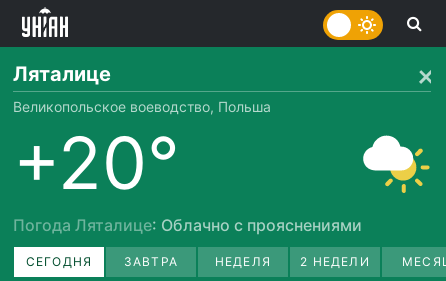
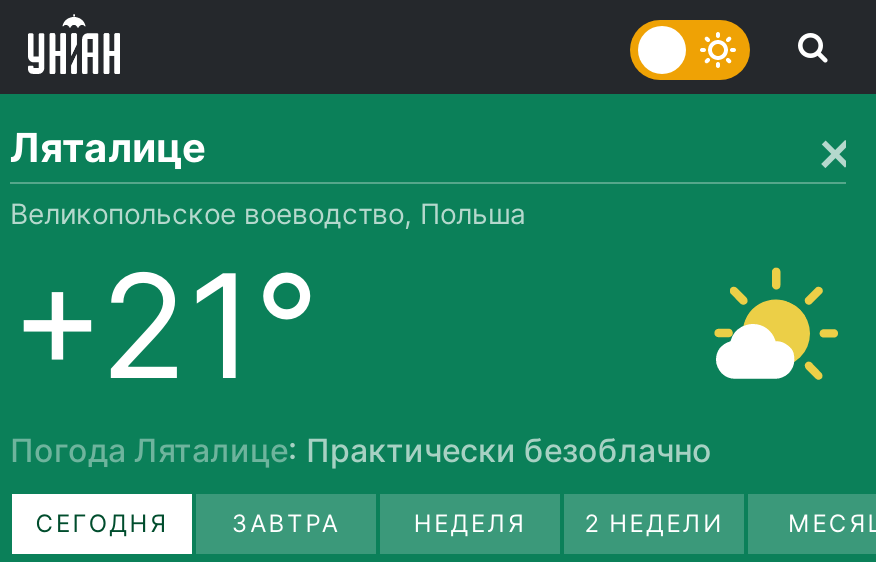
[13,119,430,235] [image] | +20° | Погода Ляталице: Облачно с прояснениями -> [10,238,842,470] [image] | +21° | Погода Ляталице: Практически безоблачно

